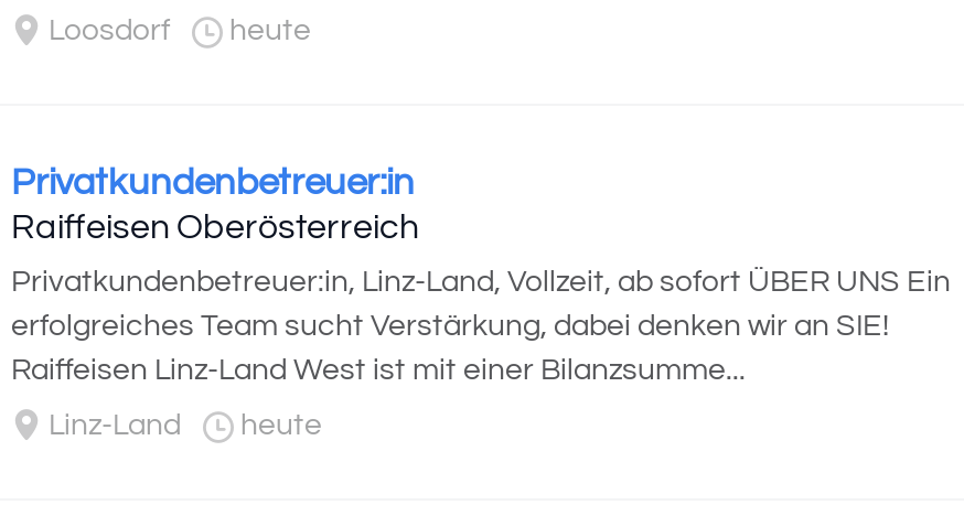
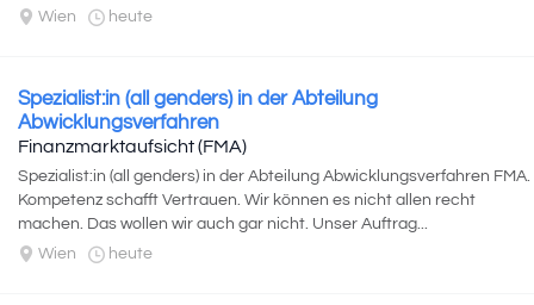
[42,15,170,46] Loosdorf -> [35,8,76,25] Wien
[11,163,419,245] Privatkundenbetreuer:in | Raiffeisen Oberösterreich -> [18,88,378,156] Spezialist:in (all genders) in der Abteilung | Abwicklungsverfahren | Finanzmarktaufsicht (FMA)
[11,267,951,386] Privatkundenbetreuer:in, Linz-Land, Vollzeit, ab sofort ÜBER UNS Ein | erfolgreiches Team sucht Verstärkung, dabei denken wir an SIE! | Raiffeisen Linz-Land West ist mit einer Bilanzsumme... -> [18,168,530,232] Spezialist:in (all genders) in der Abteilung Abwicklungsverfahren FMA. | Kompetenz schafft Vertrauen. Wir können es nicht allen recht | machen. Das wollen wir auch gar nicht. Unser Auftrag...
[42,410,181,441] Linz-Land -> [35,245,76,262] Wien

